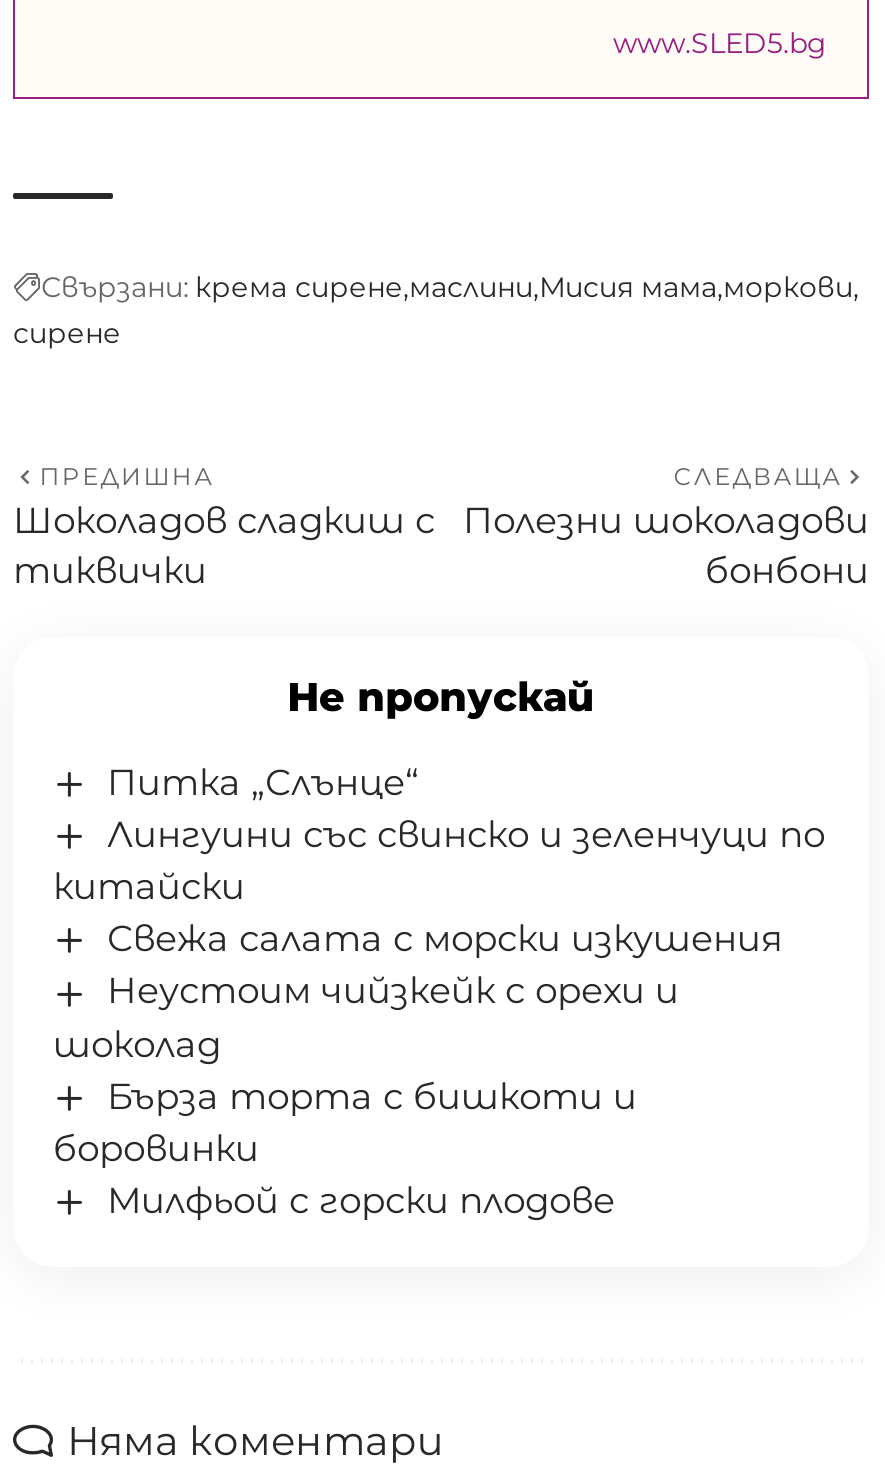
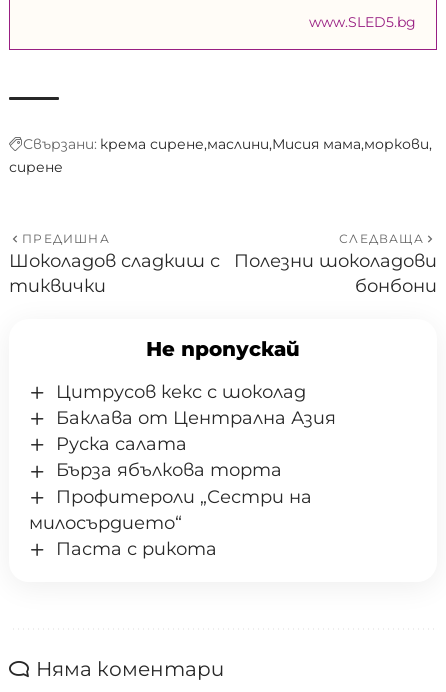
[53,760,825,1223] Питка „Слънце“ | Лингуини със свинско и зеленчуци по | китайски | Свежа салата с морски изкушения | Неустоим чийзкейк с орехи и | шоколад | Бърза торта с бишкоти и | боровинки | Милфьой с горски плодове -> [29,381,336,560] Цитрусов кекс с шоколад | Баклава от Централна Азия | Руска салата | Бърза ябълкова торта | Профитероли „Сестри на | милосърдието“ | Паста с рикота

